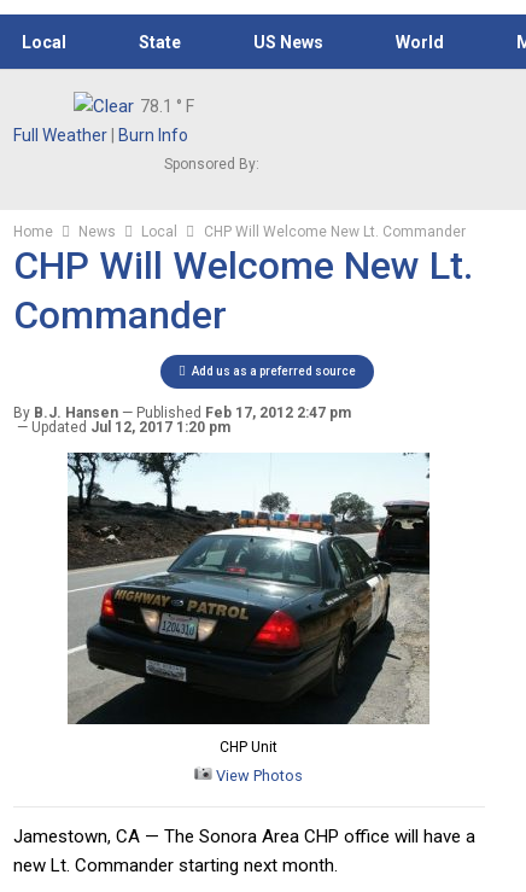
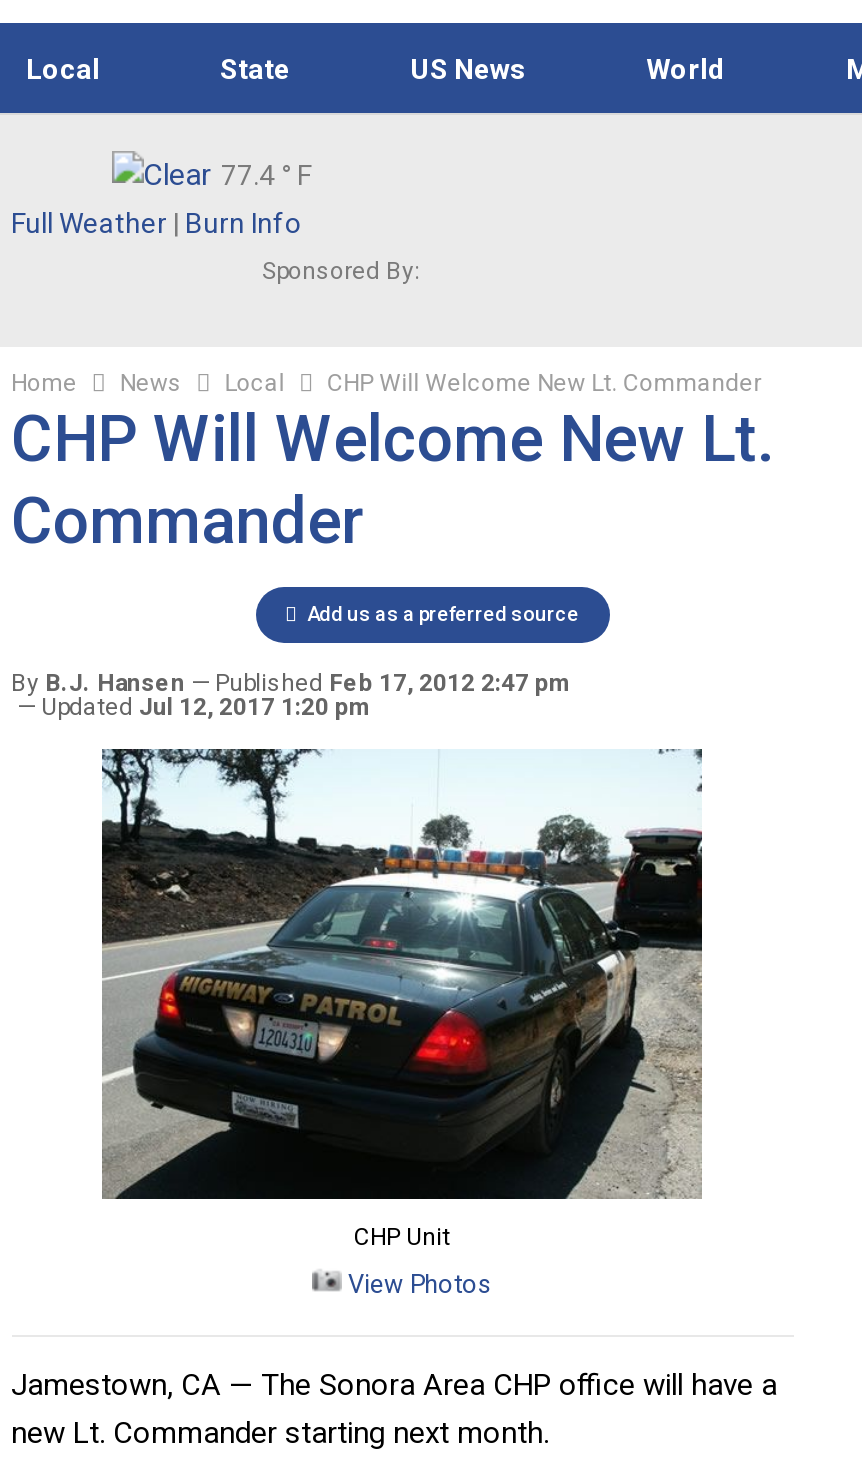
[139,97,194,116] 78.1 ° F -> [221,159,311,191] 77.4 ° F

